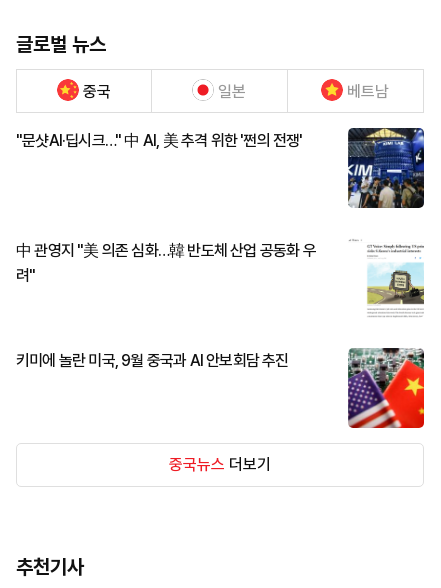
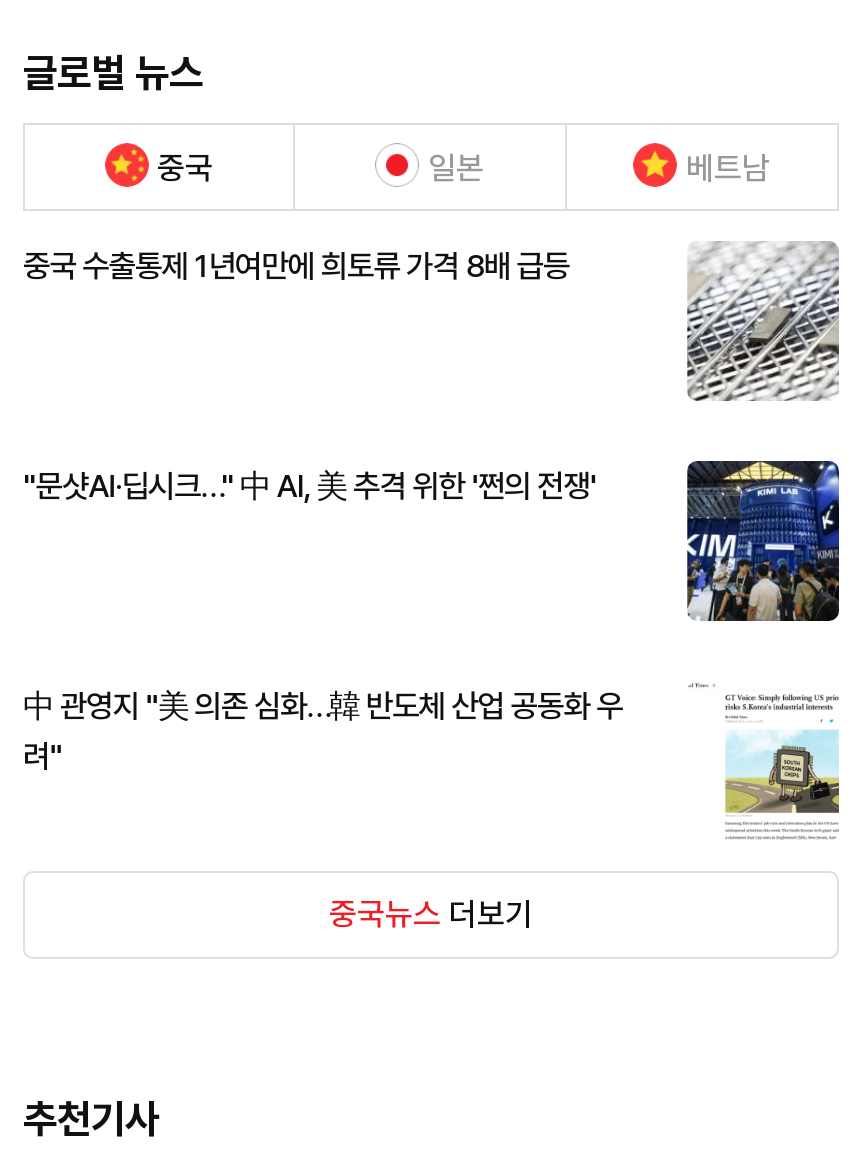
none -> [23,247,569,285] 중국 수출통제 1년여만에 희토류 가격 8배 급등
none -> [685,241,841,401] [image]
moved [346,127,426,210] -> [683,459,843,625]: [image]
moved [16,241,316,285] -> [23,687,623,775]: 中 관영지 "美 의존 심화…韓 반도체 산업 공동화 우 | 려"
[16,351,289,370] 키미에 놀란 미국, 9월 중국과 AI 안보회담 추진 -> none
[347,347,425,429] [image] -> none

